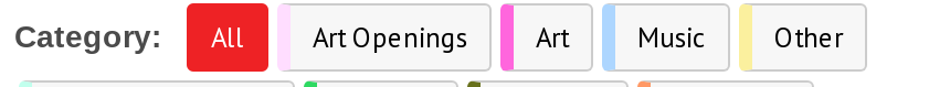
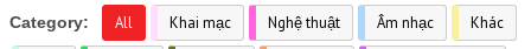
[313,19,843,54] Art Openings | Art | Music | Other -> [169,13,504,32] Khai mạc | Nghệ thuật | Âm nhạc | Khác

